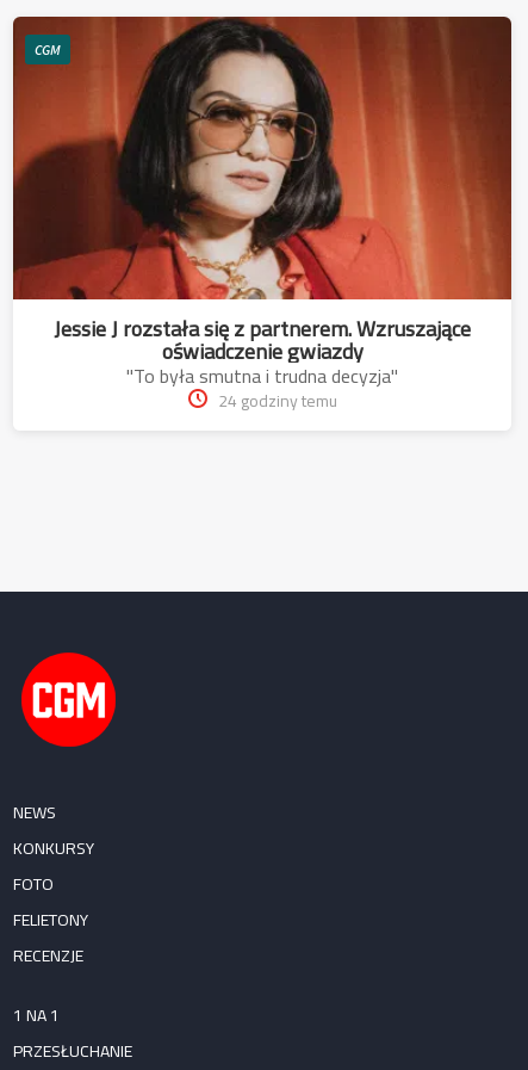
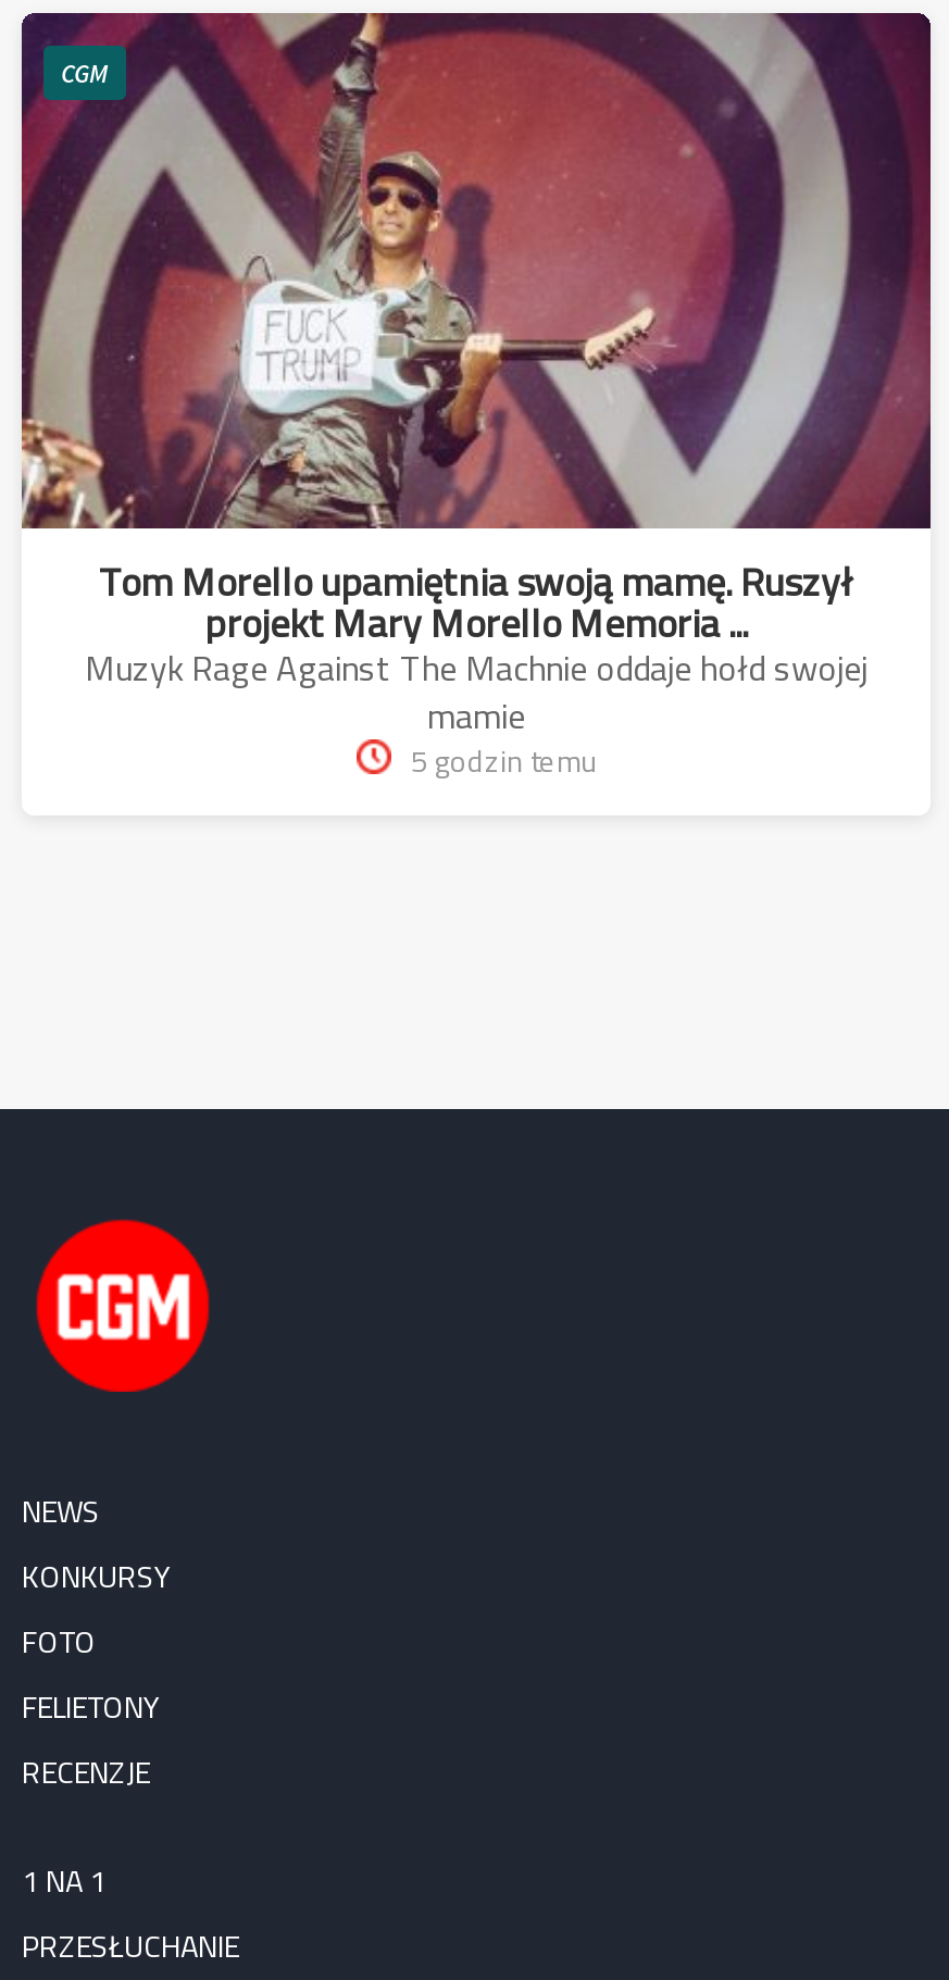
[13,16,511,417] [image] | Jessie J rozstała się z partnerem. Wzruszające | oświadczenie gwiazdy | "To była smutna i trudna decyzja" | 24 godziny temu -> [20,12,931,789] [image] | Tom Morello upamiętnia swoją mamę. Ruszył | projekt Mary Morello Memoria ... | Muzyk Rage Against The Machnie oddaje hołd swojej | mamie | 5 godzin temu

